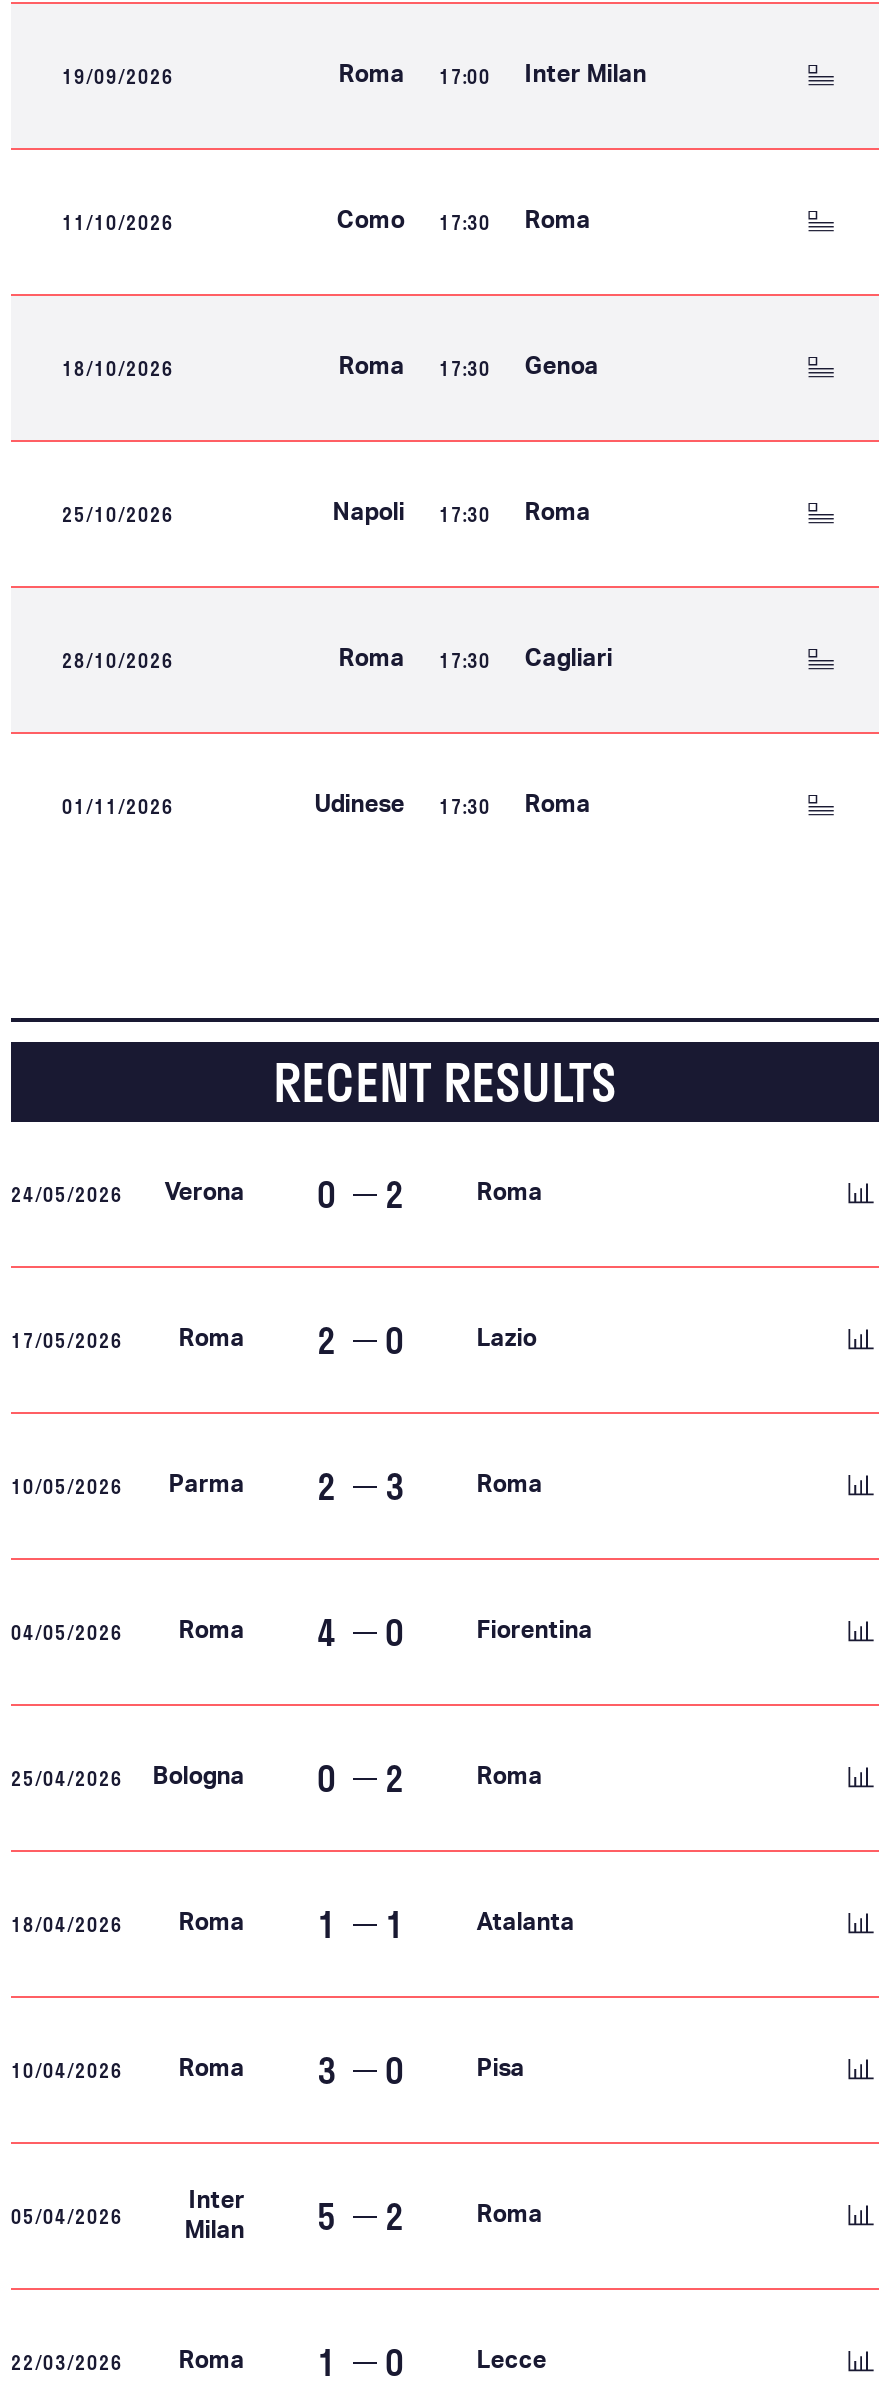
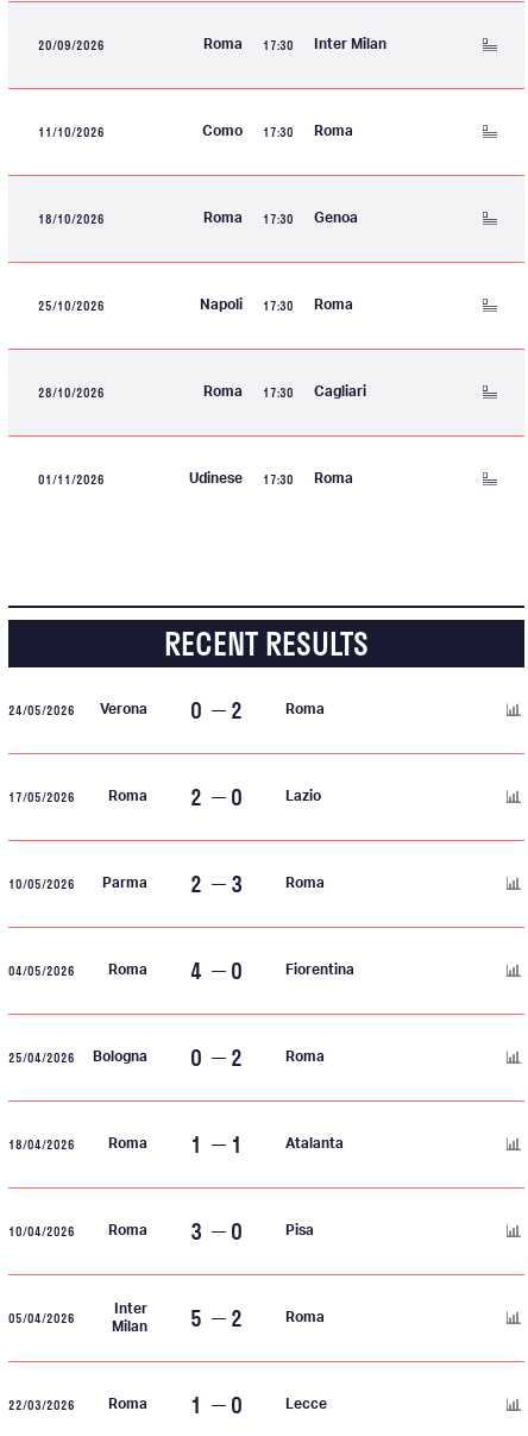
[61,60,173,92] 19/09/2026 -> [38,35,105,54] 20/09/2026
[338,60,646,92] Roma 17:00 Inter Milan -> [203,35,386,54] Roma 17:30 Inter Milan

